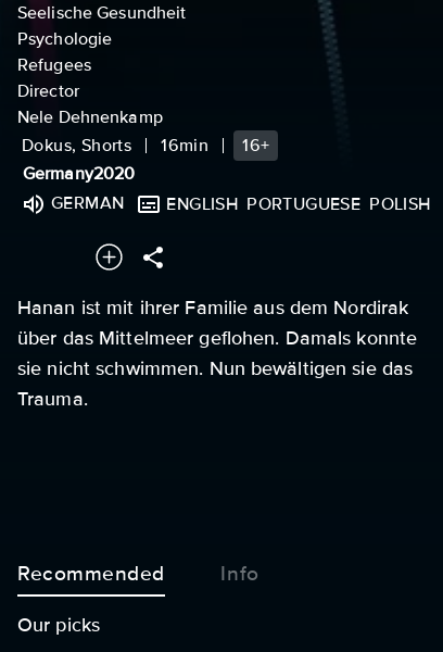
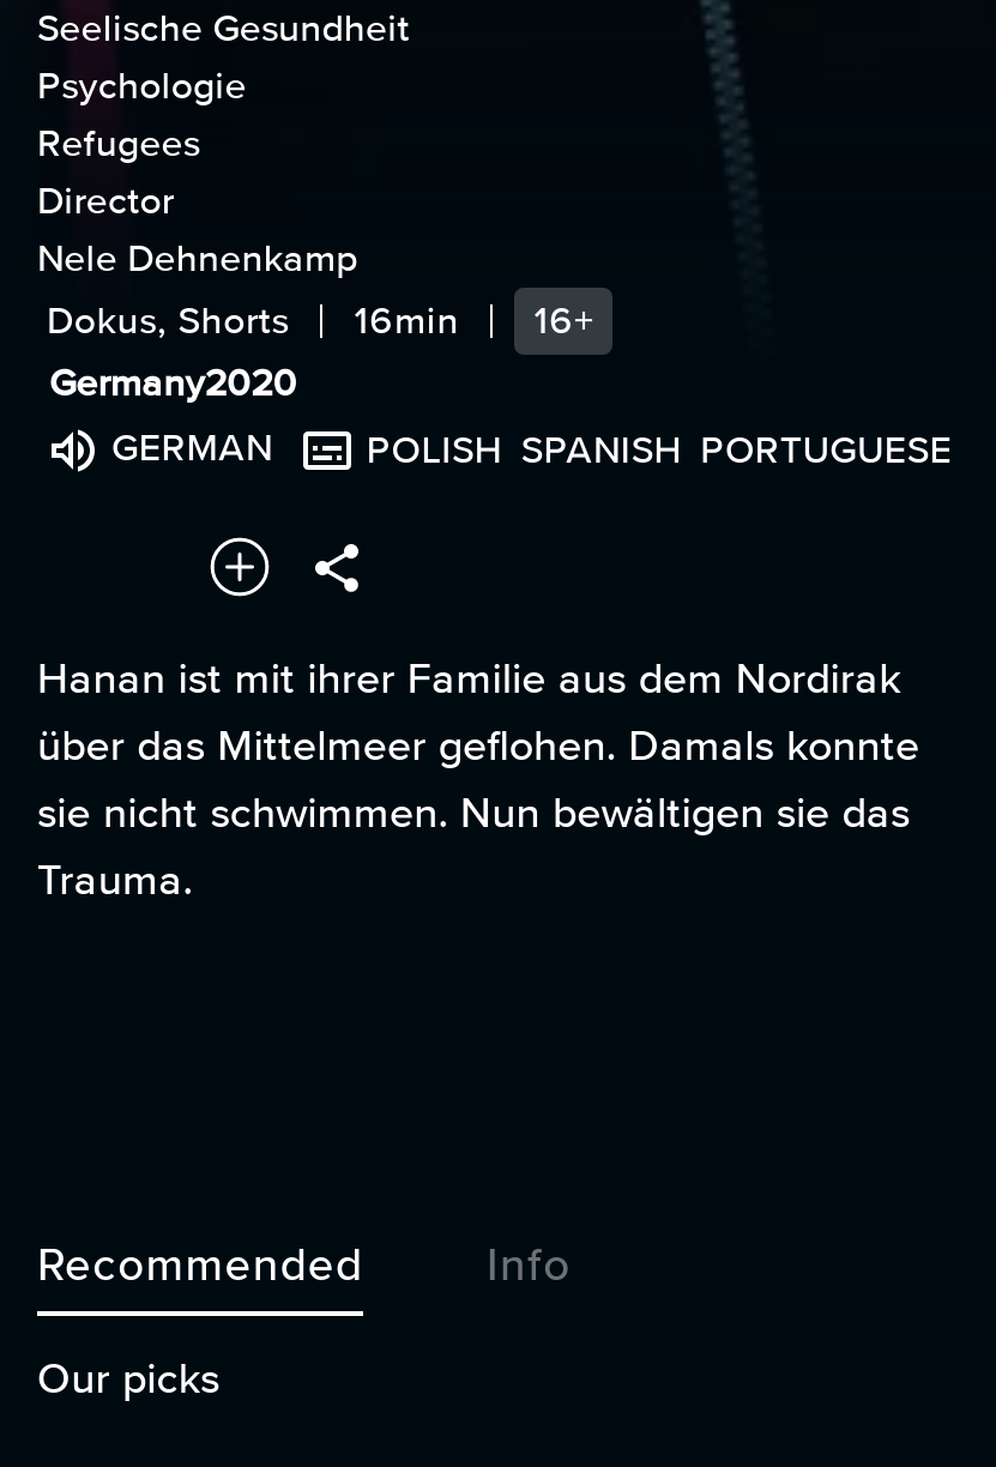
[167,193,431,215] ENGLISH PORTUGUESE POLISH -> [367,427,952,475] POLISH SPANISH PORTUGUESE

